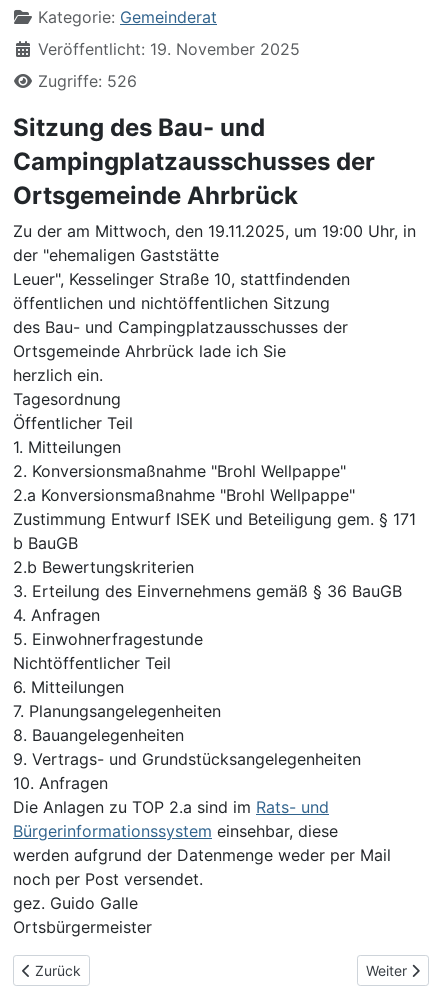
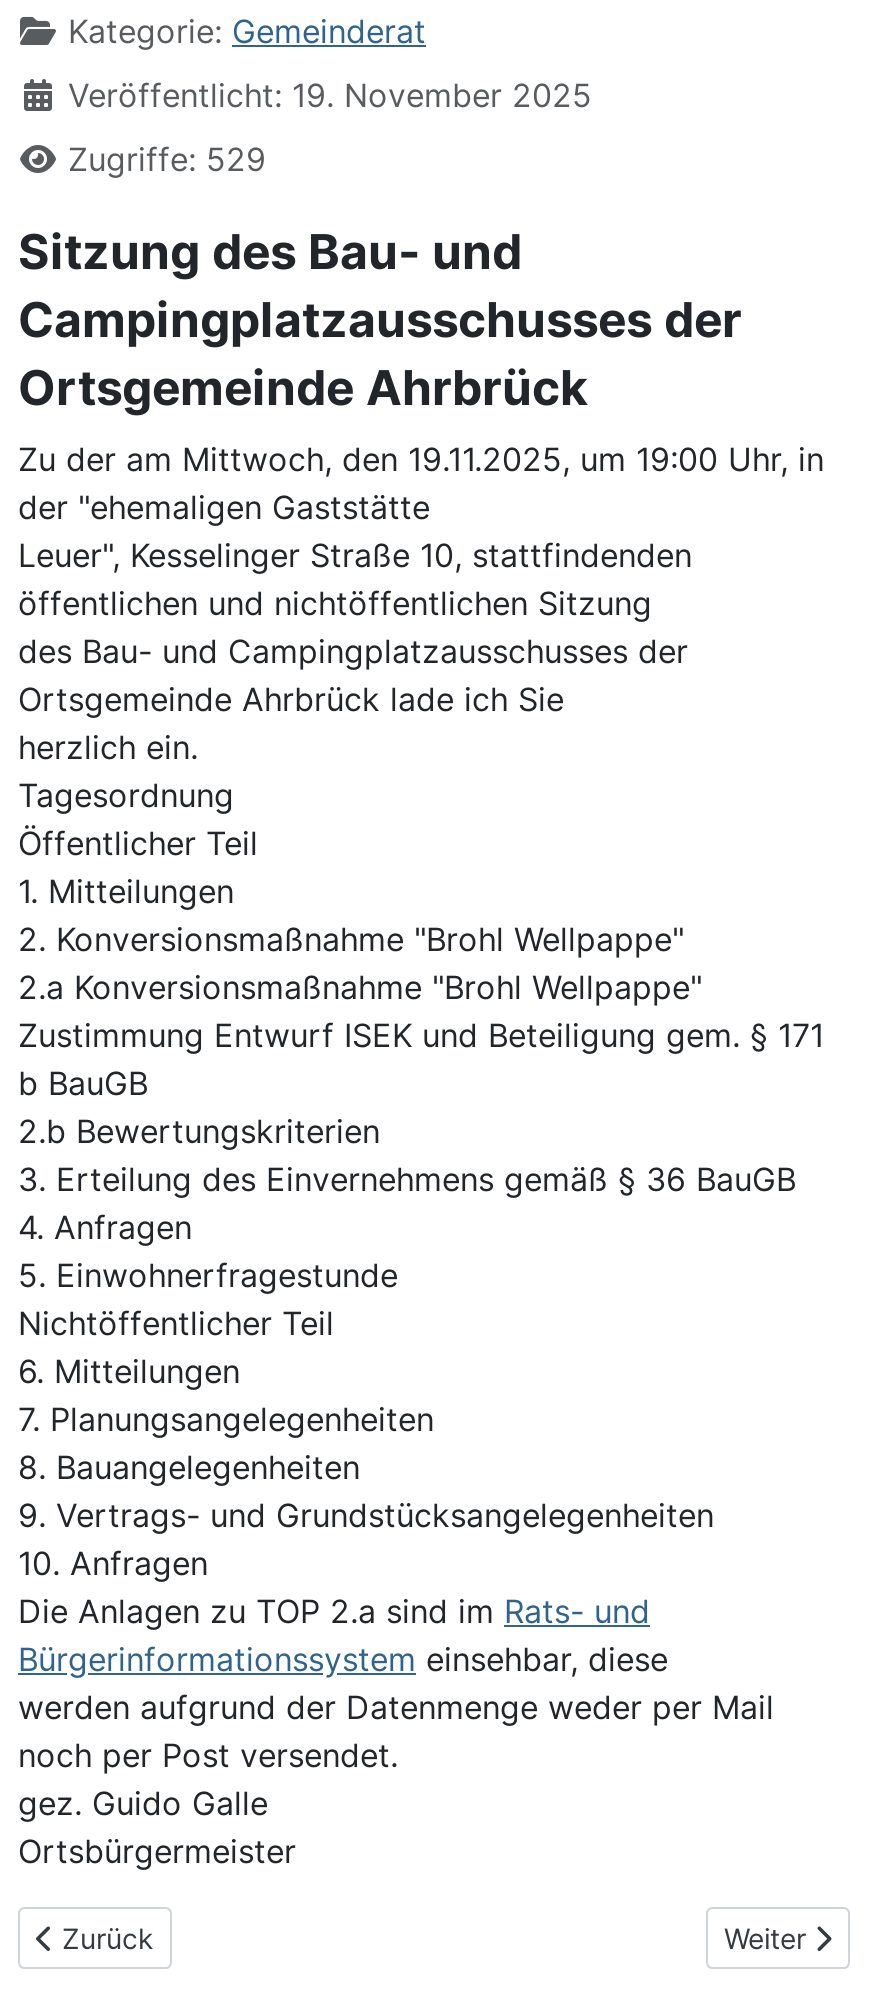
[38,71,137,91] Zugriffe: 526 -> [68,138,266,178] Zugriffe: 529

